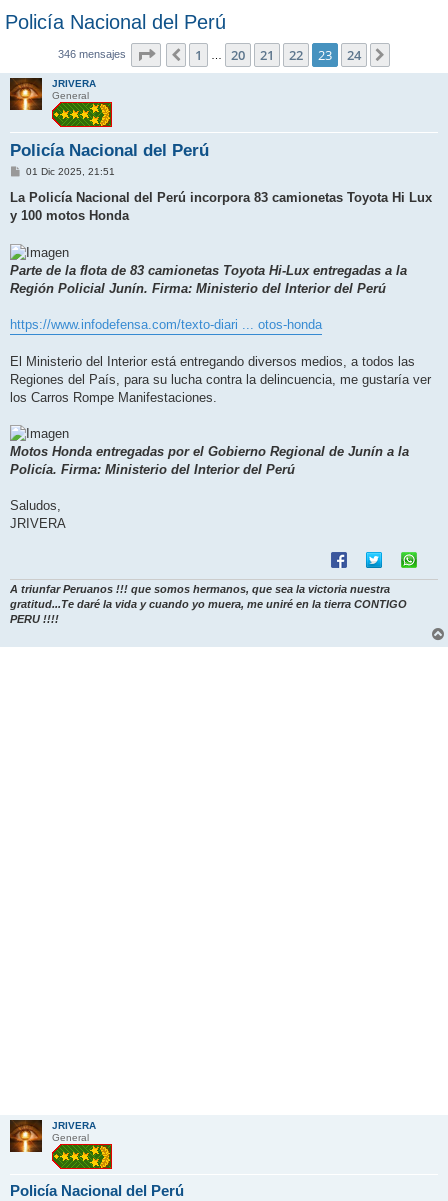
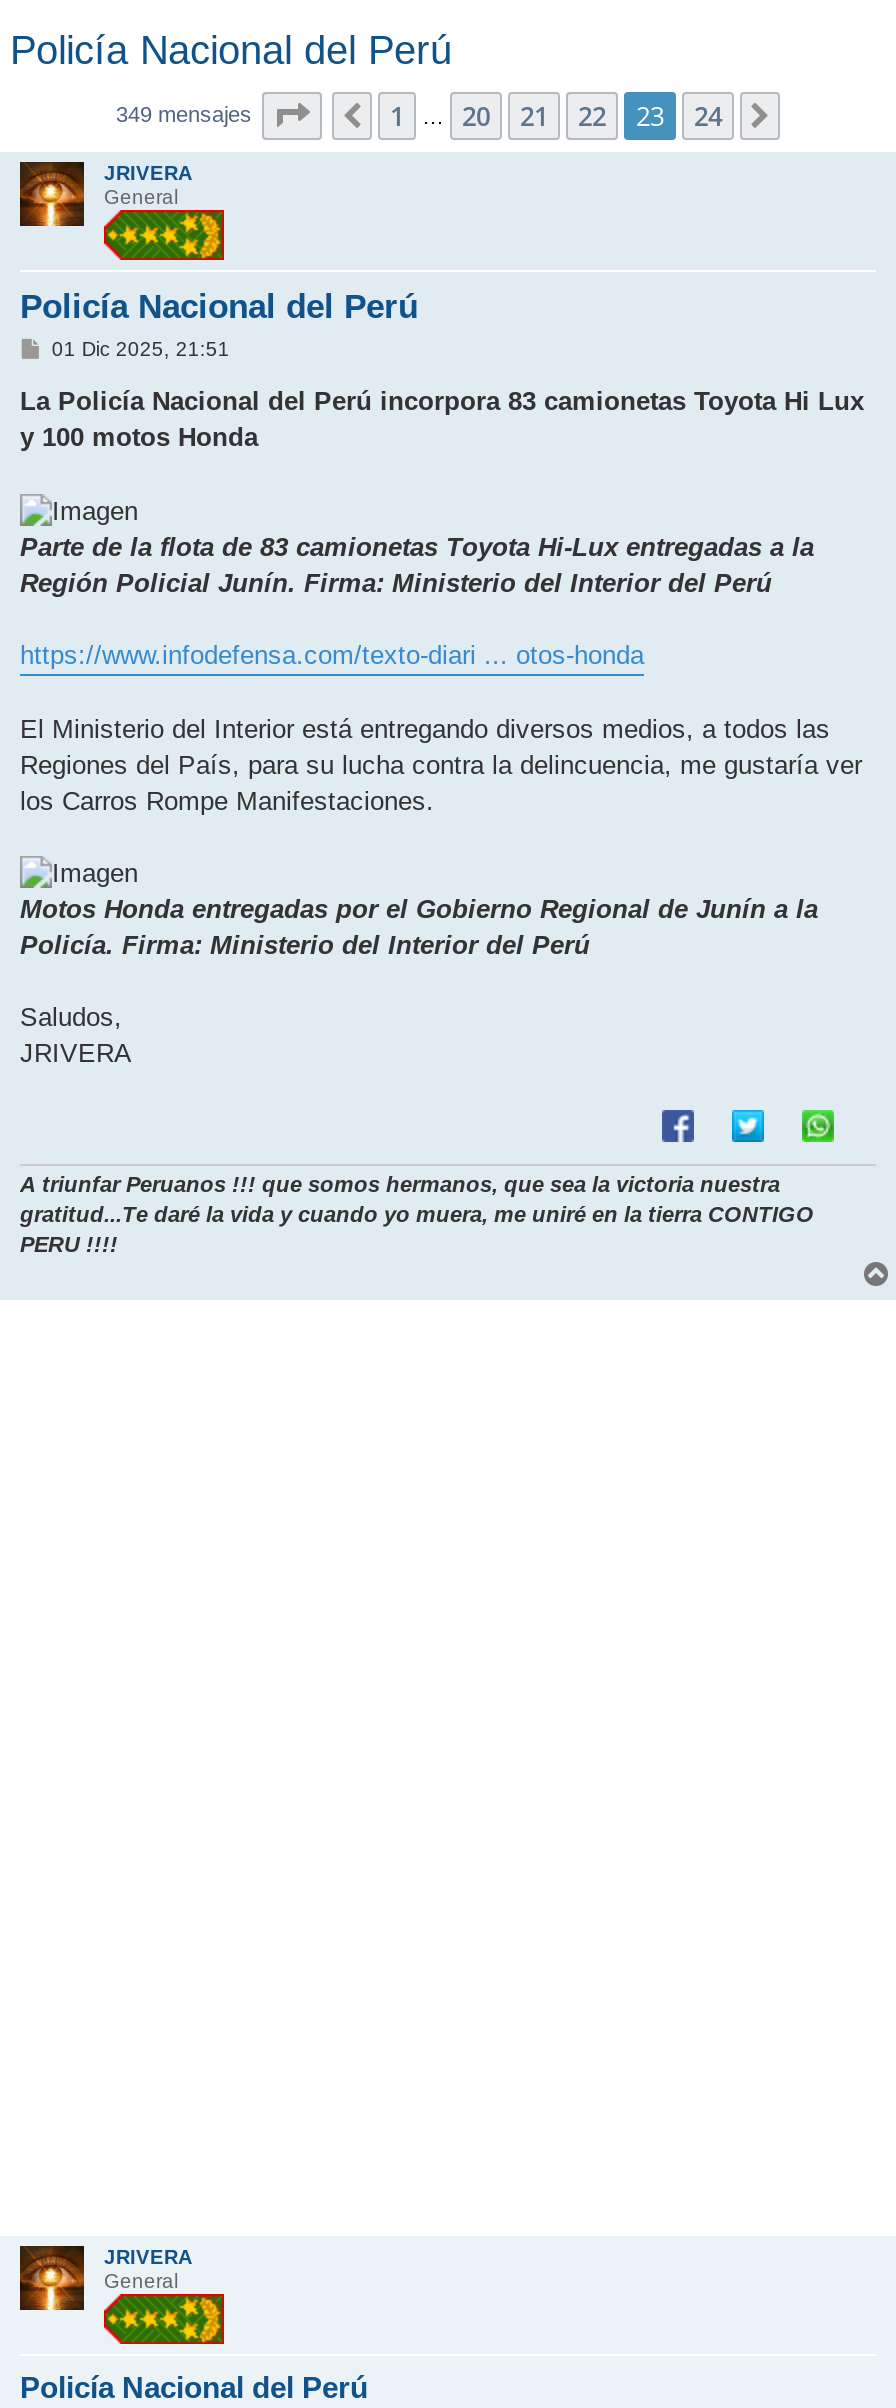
[58,48,129,60] 346 mensajes -> [116,102,258,126] 349 mensajes

